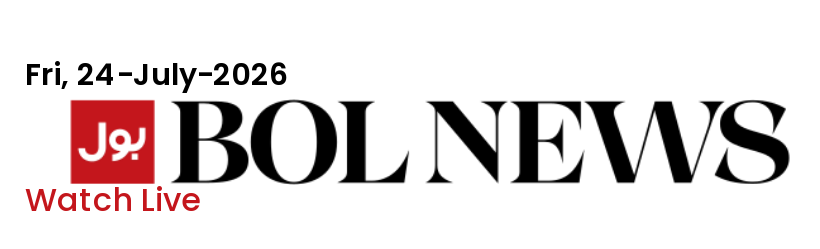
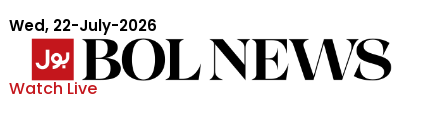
[25,53,289,95] Fri, 24-July-2026 -> [9,15,157,36] Wed, 22-July-2026

